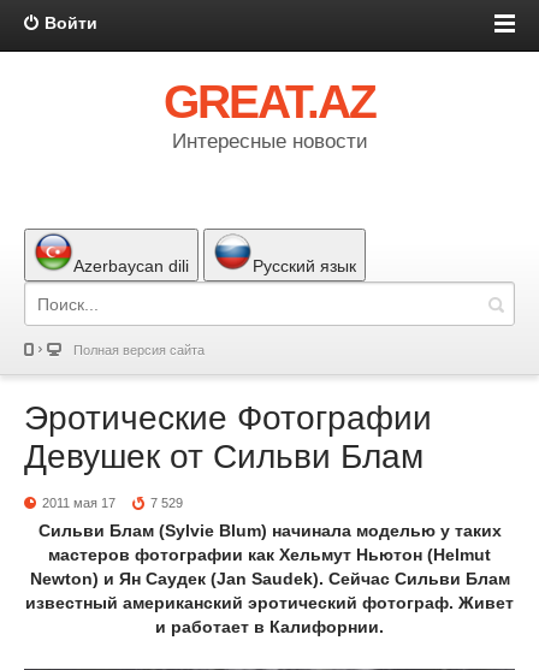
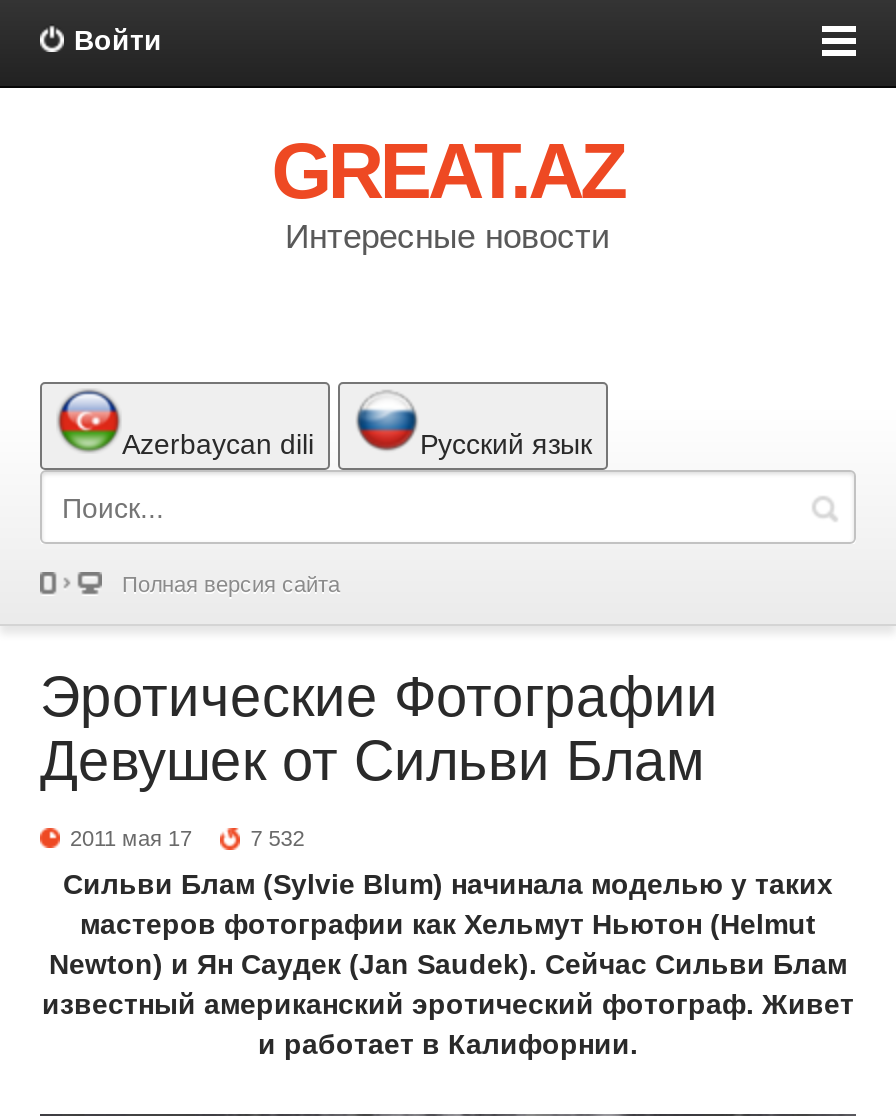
[151,496,183,510] 7 529 -> [250,826,304,850] 7 532

